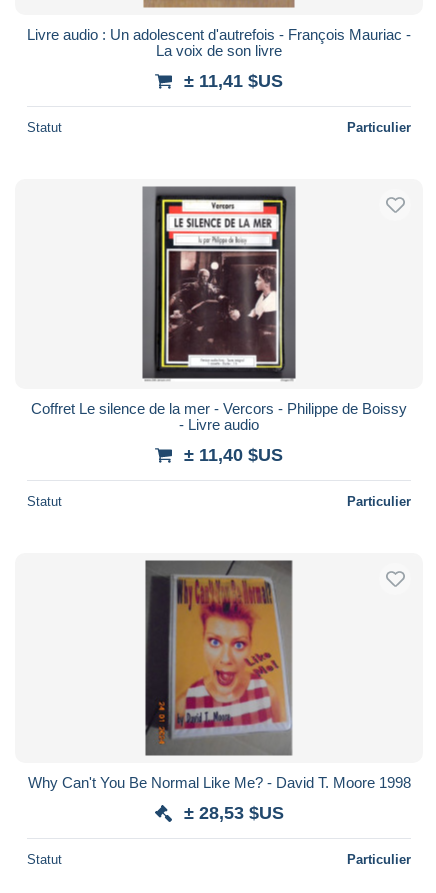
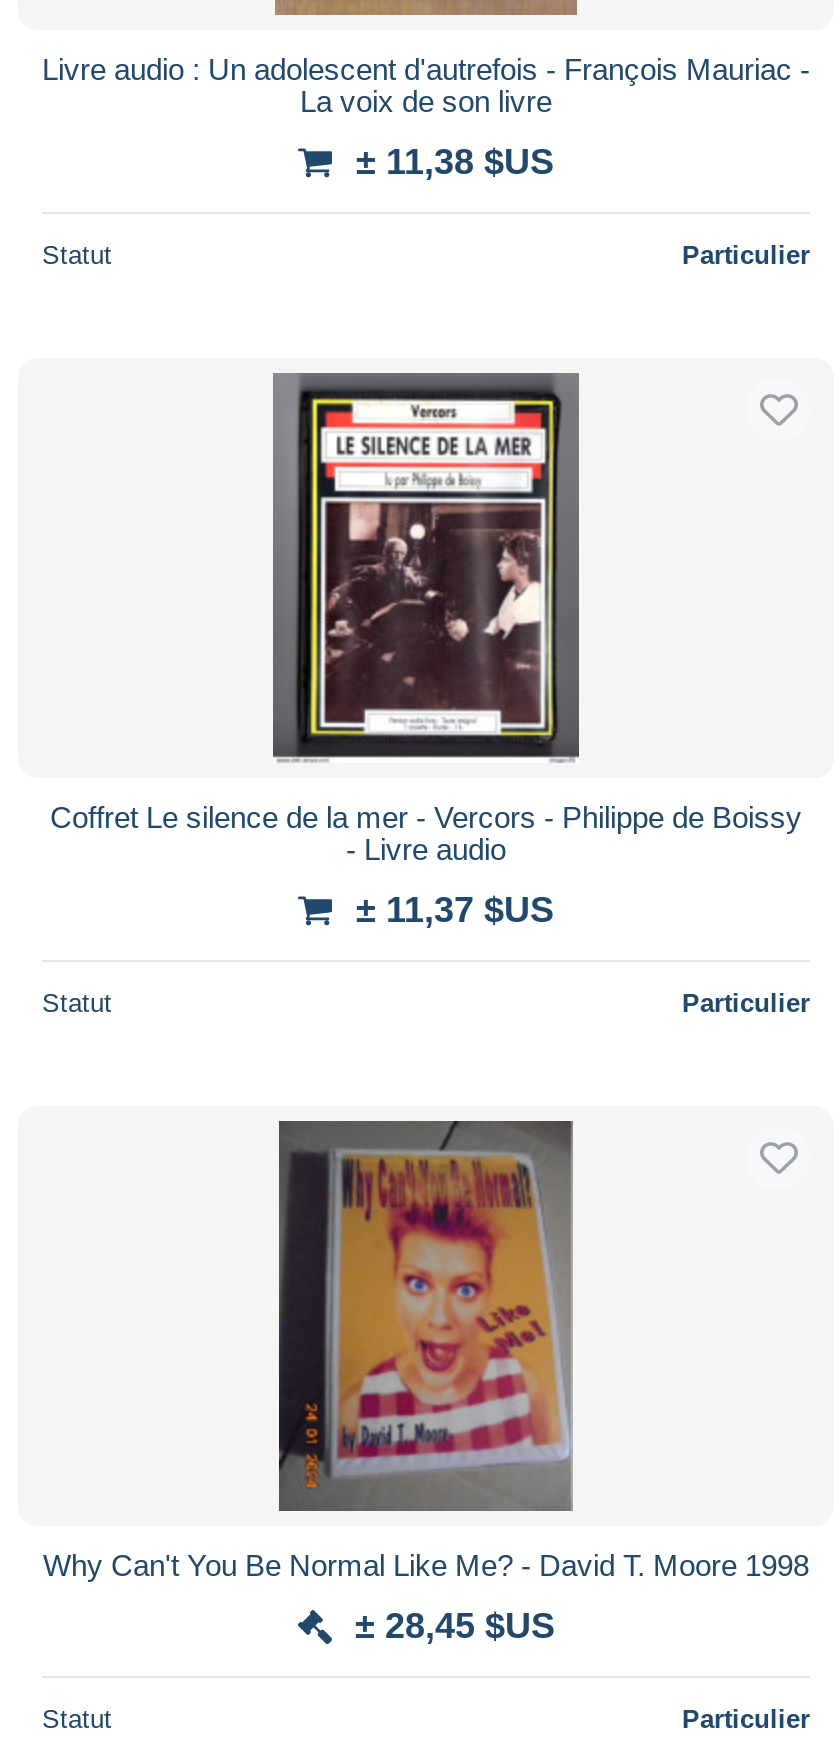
[184,71,283,91] ± 11,41 $US -> [356,142,554,182] ± 11,38 $US
[184,445,283,465] ± 11,40 $US -> [356,890,554,930] ± 11,37 $US
[183,803,283,823] ± 28,53 $US -> [355,1606,555,1646] ± 28,45 $US

